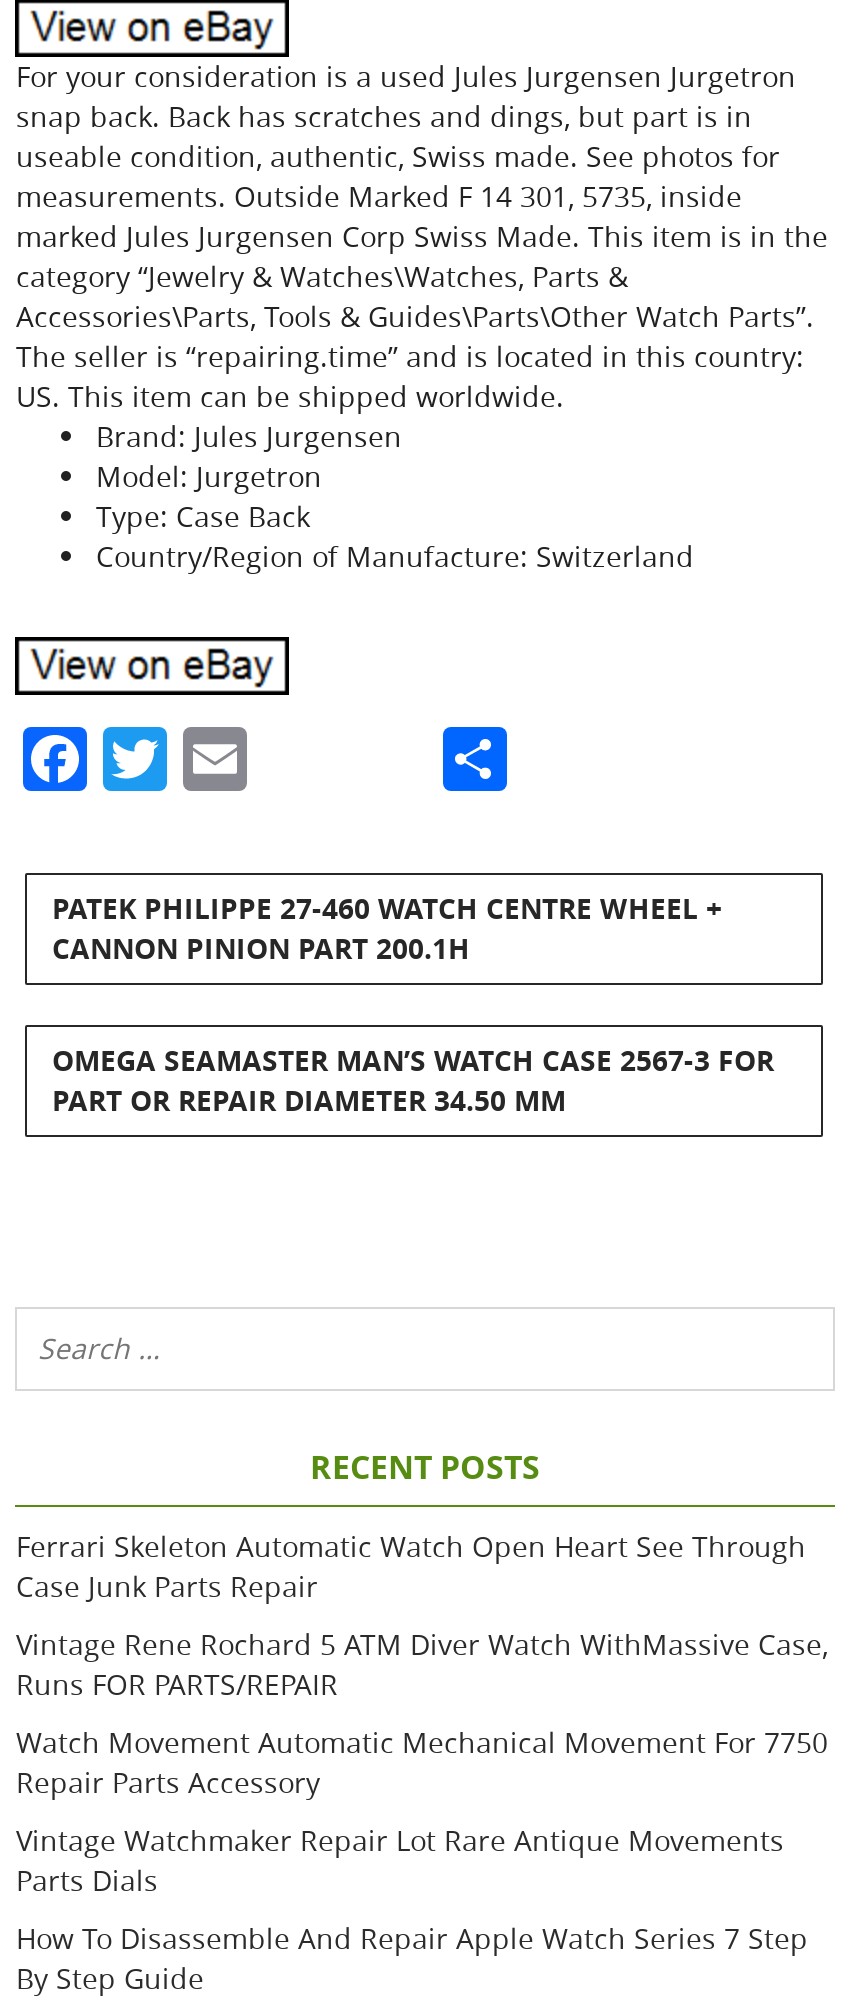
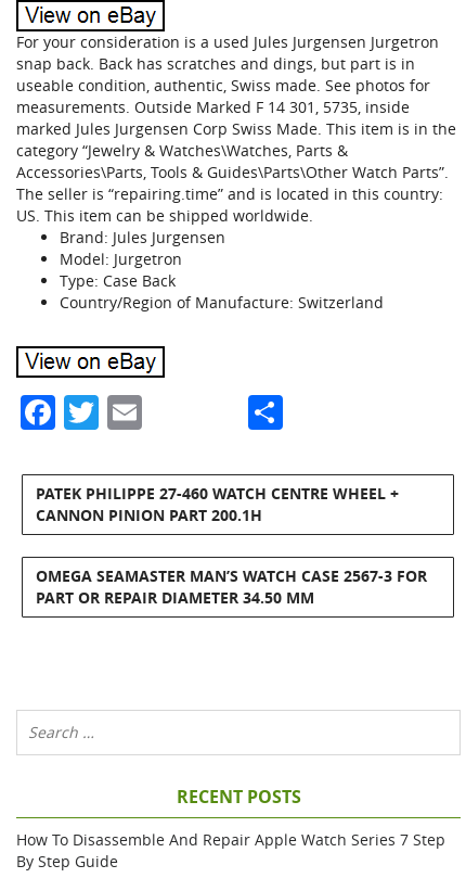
[16,1527,828,1899] Ferrari Skeleton Automatic Watch Open Heart See Through | Case Junk Parts Repair | Vintage Rene Rochard 5 ATM Diver Watch WithMassive Case, | Runs FOR PARTS/REPAIR | Watch Movement Automatic Mechanical Movement For 7750 | Repair Parts Accessory | Vintage Watchmaker Repair Lot Rare Antique Movements | Parts Dials -> none

